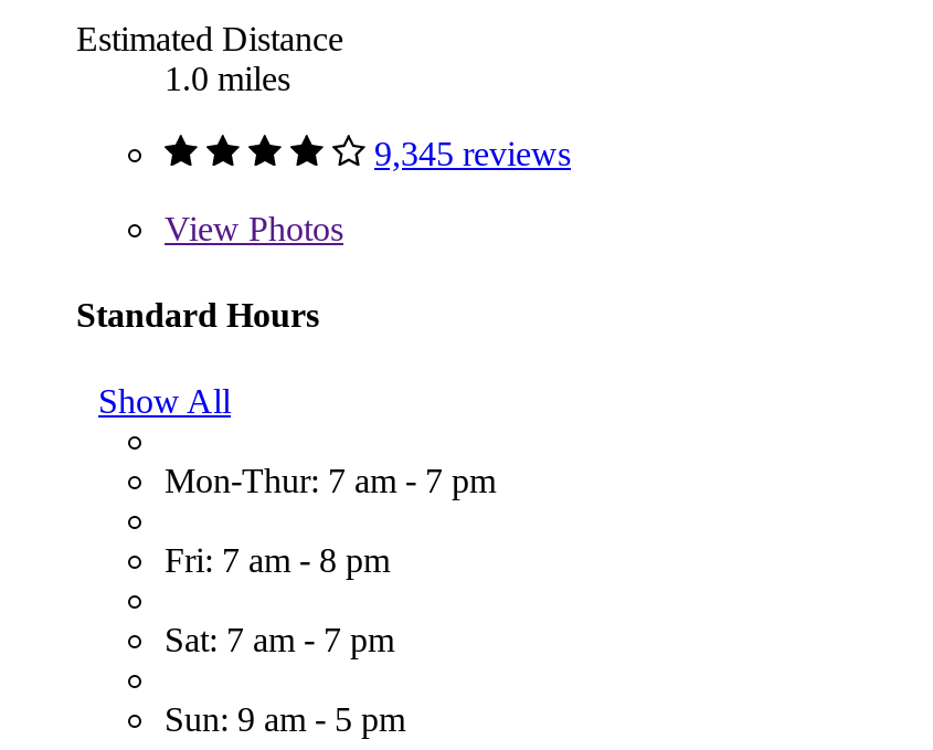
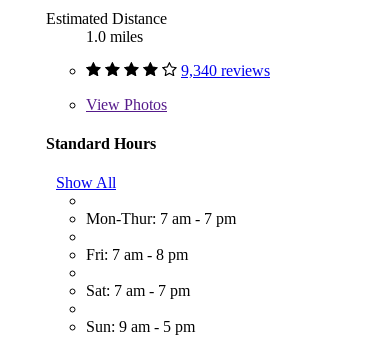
[374,134,571,171] 9,345 reviews -> [181,61,270,78] 9,340 reviews

